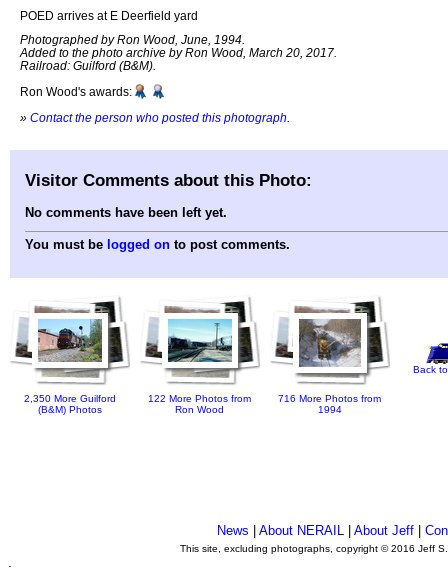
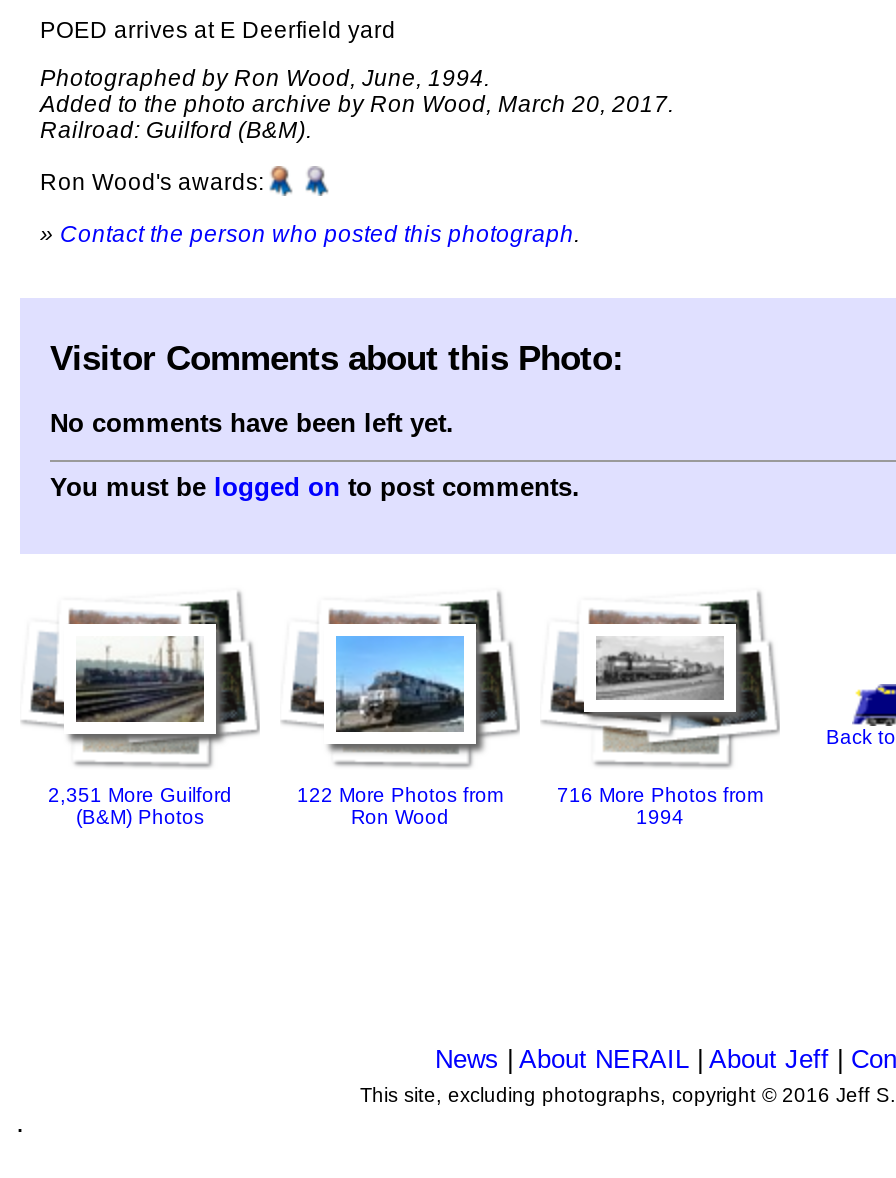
[24,319,116,404] [image] | 2,350 More Guilford -> [48,634,232,807] [image] | 2,351 More Guilford
[164,319,241,377] [image] -> [328,638,484,754] [image]
[294,318,371,377] [image] -> [588,636,740,750] [image]

